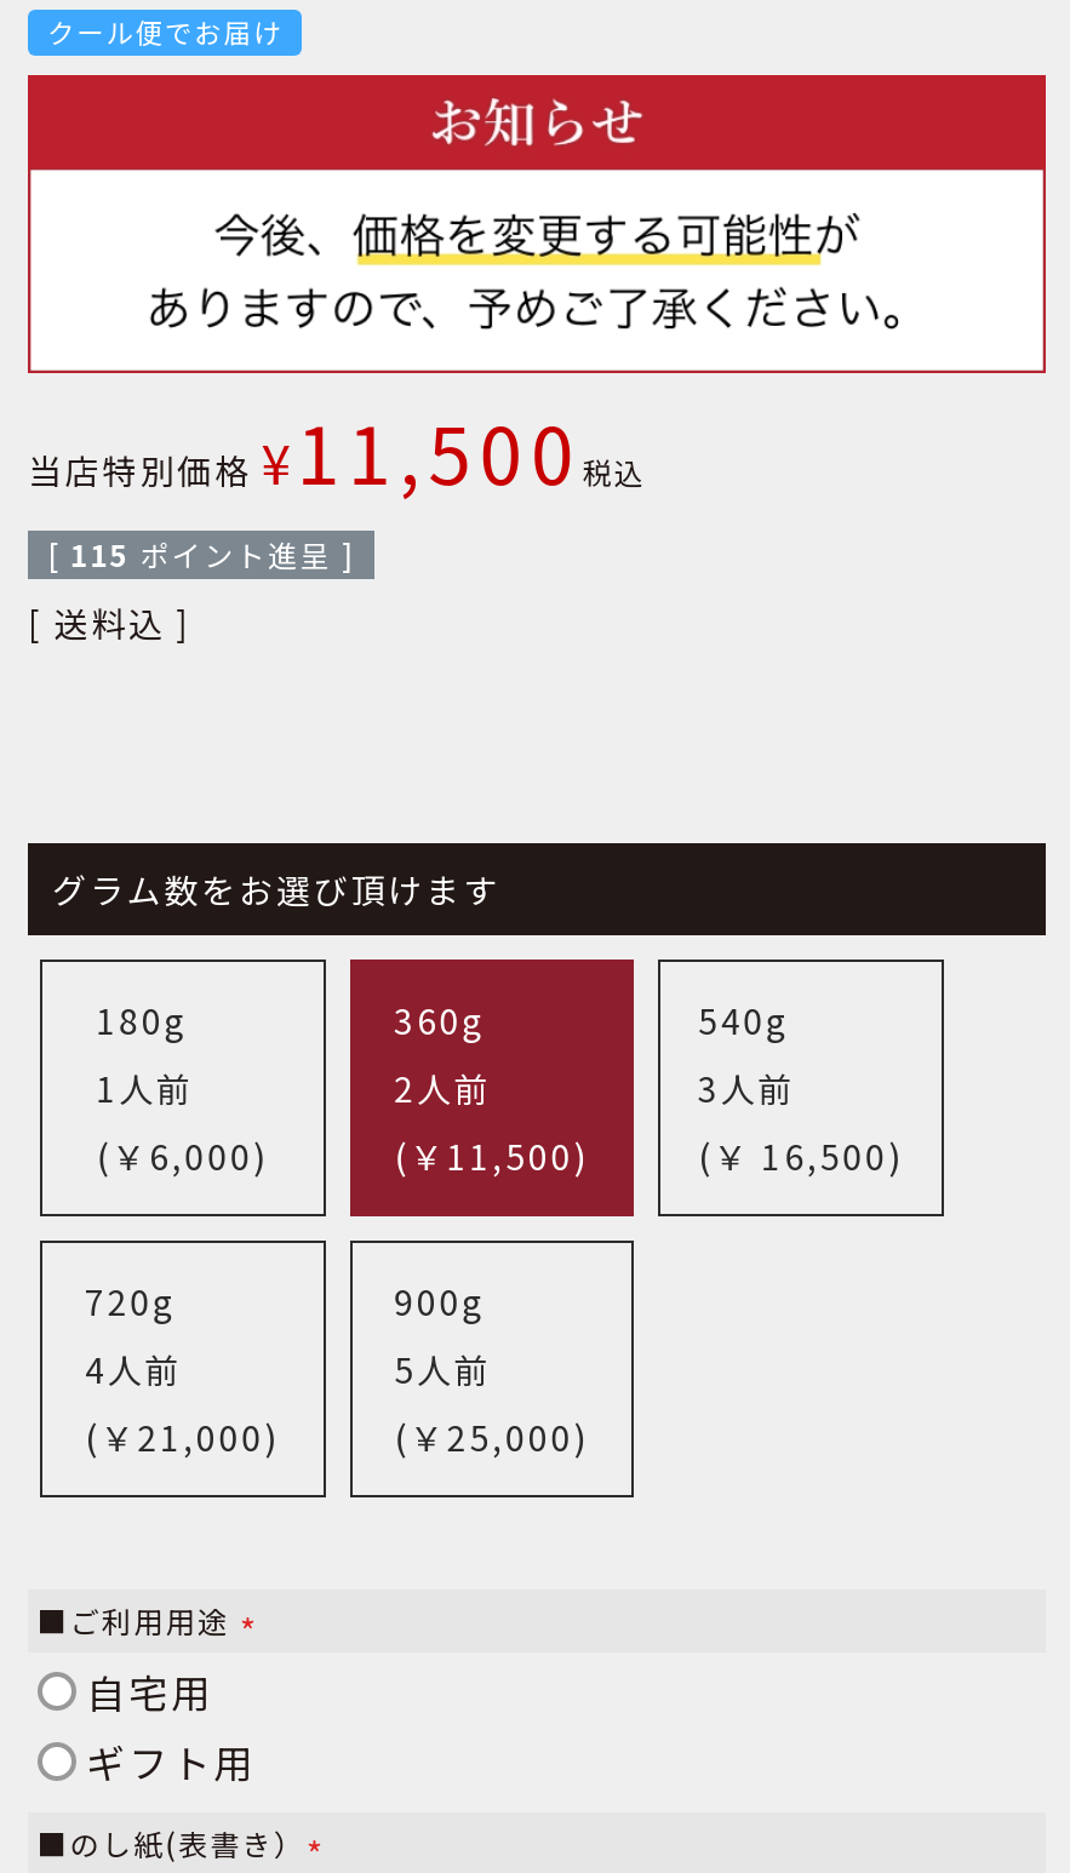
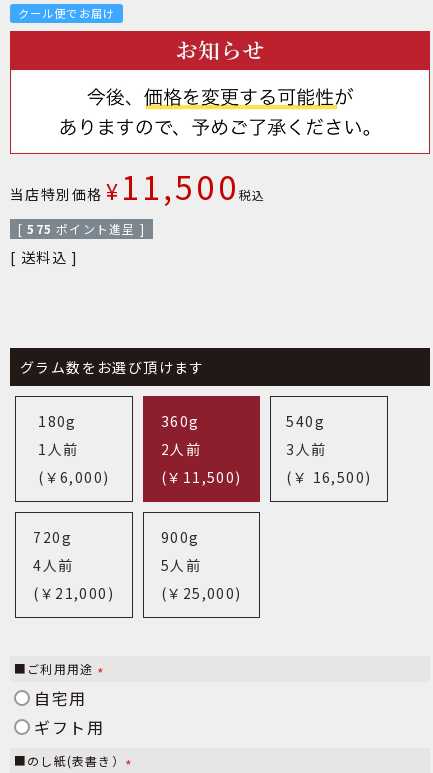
[47,534,355,575] [ 115 ポイント進呈 ] -> [18,220,145,237] [ 575 ポイント進呈 ]

